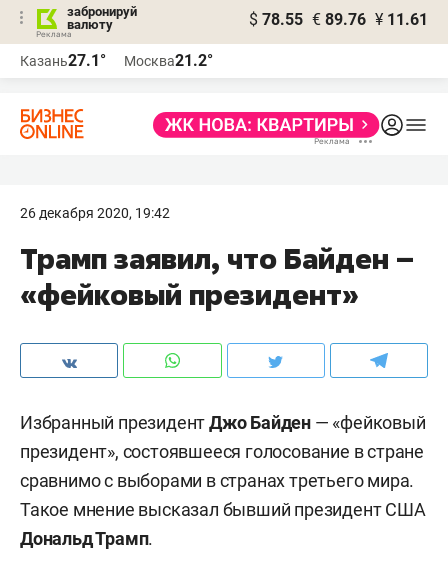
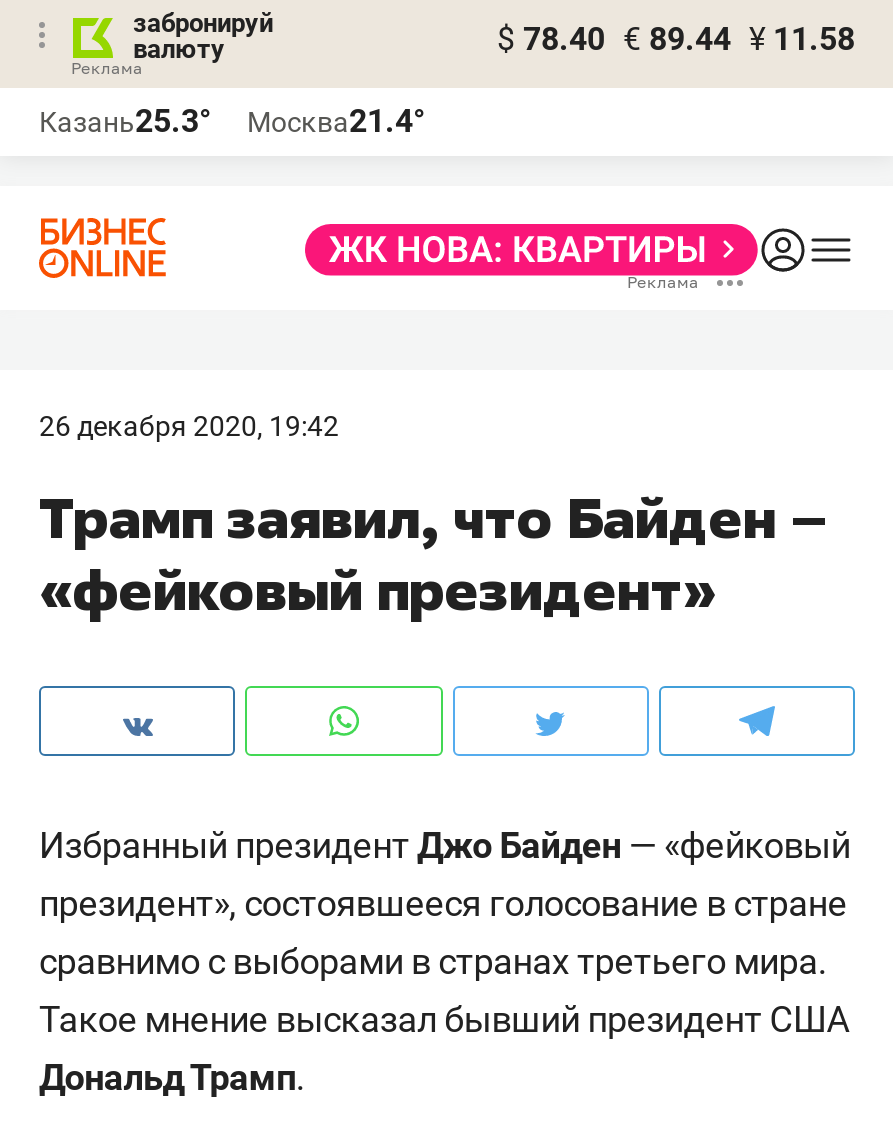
[249,10,428,29] $ 78.55 € 89.76 ¥ 11.61 -> [497,20,855,58] $ 78.40 € 89.44 ¥ 11.58
[20,51,106,70] Казань27.1° -> [39,102,211,140] Казань25.3°
[124,51,213,70] Москва21.2° -> [247,102,425,140] Москва21.4°

